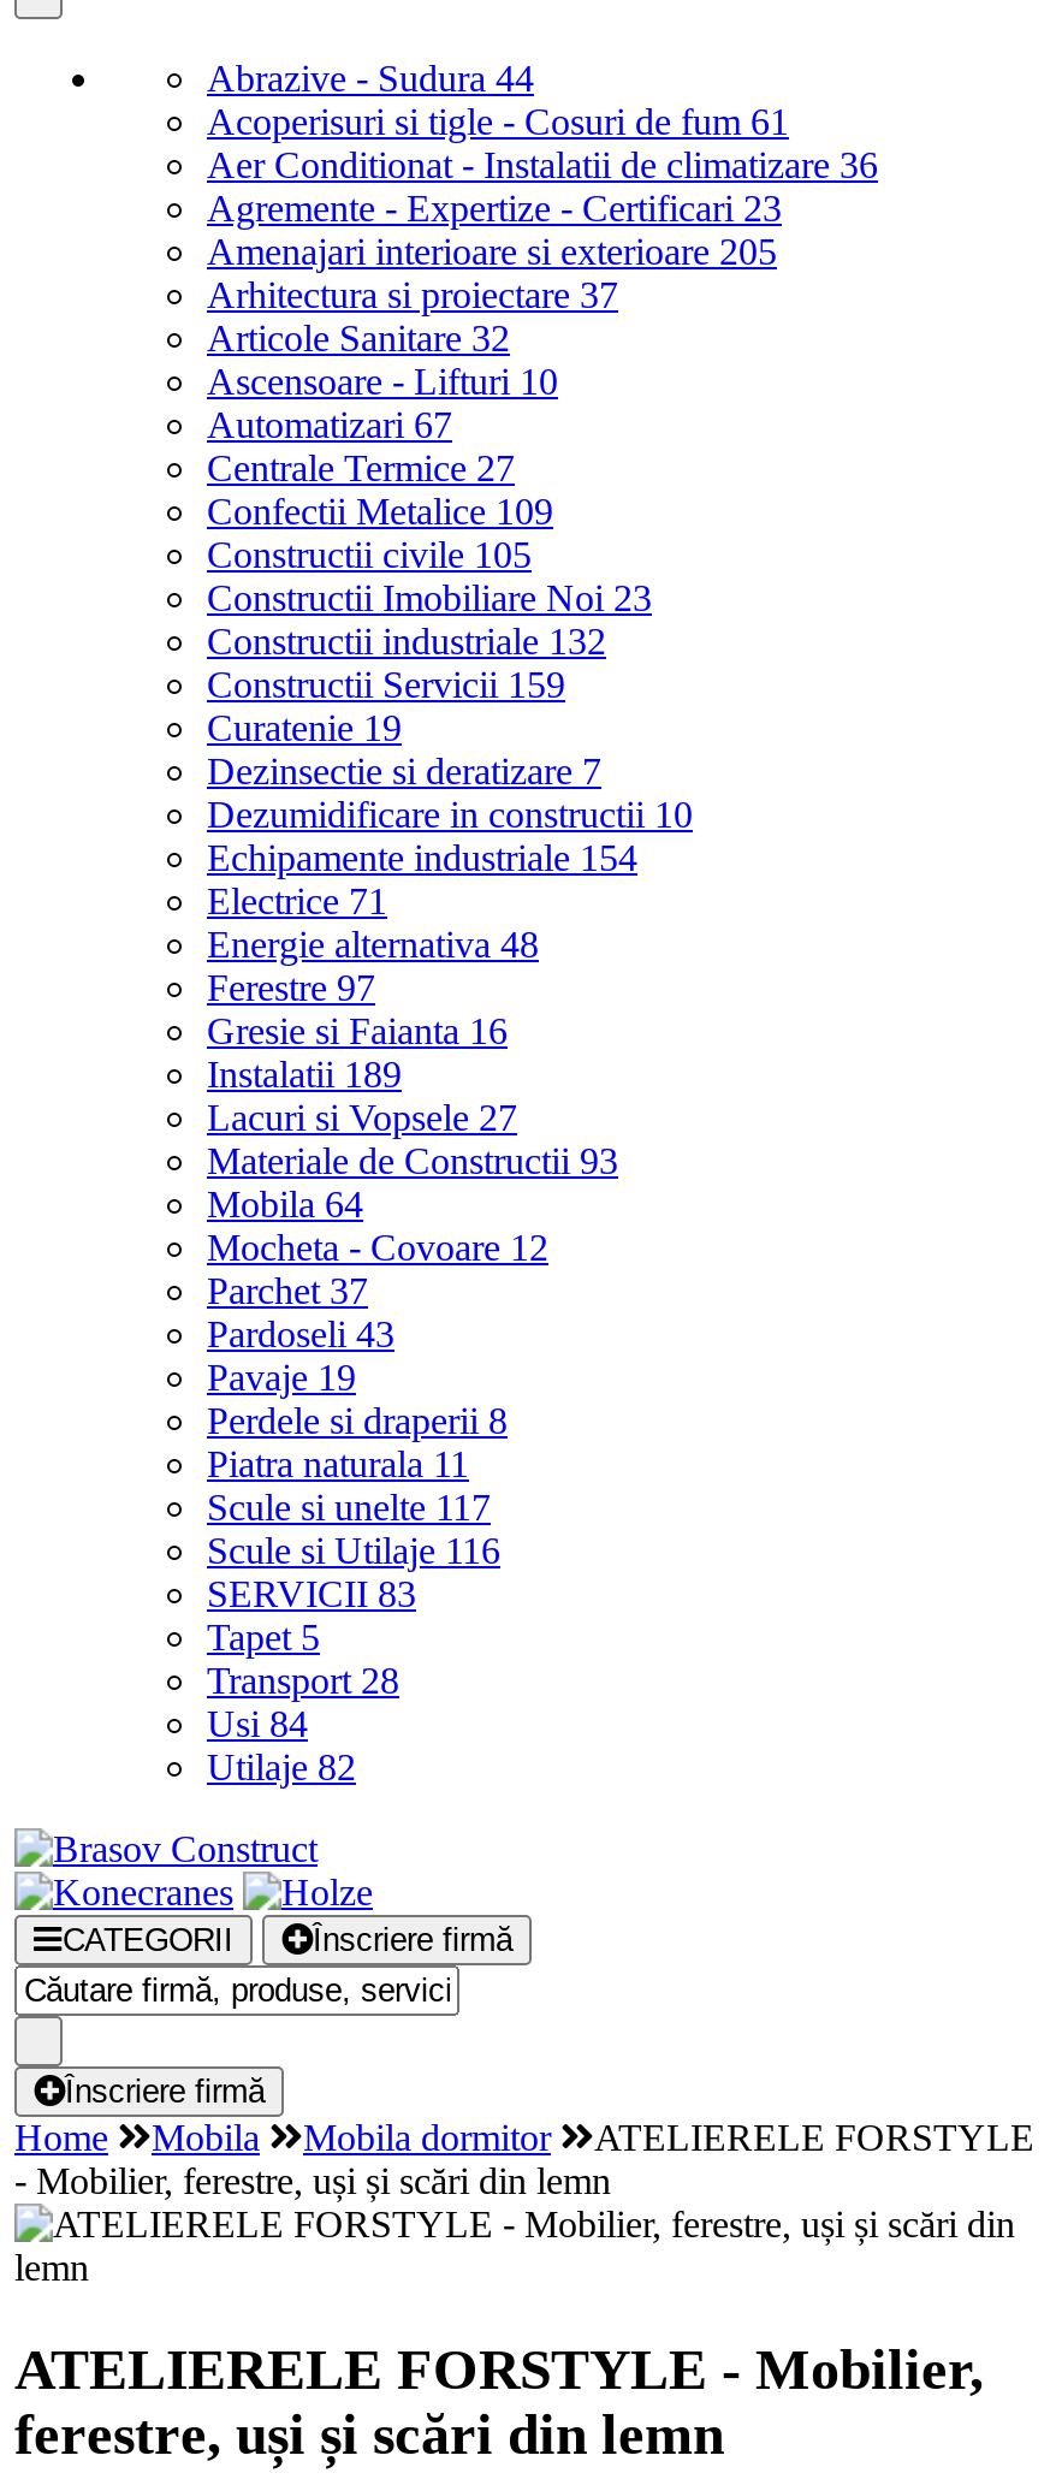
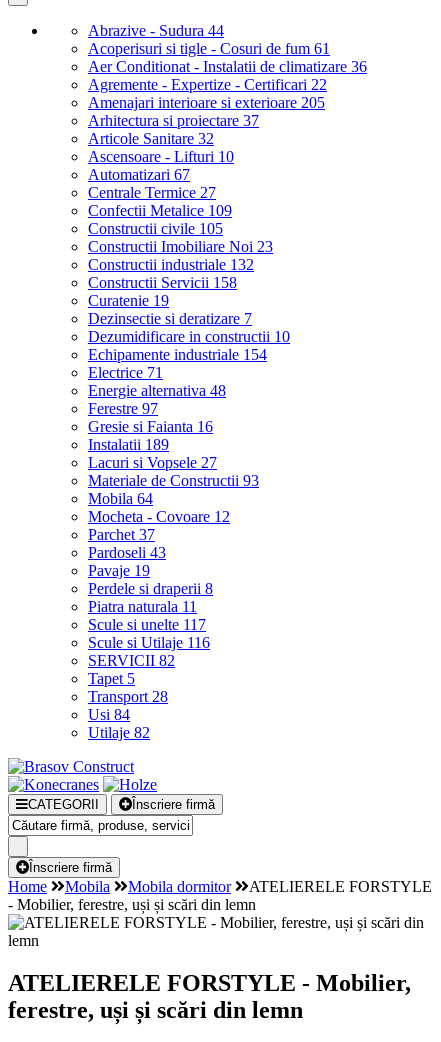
[207,188,782,229] Agremente - Expertize - Certificari 23 -> [88,76,327,93] Agremente - Expertize - Certificari 22
[207,664,565,705] Constructii Servicii 159 -> [88,274,237,291] Constructii Servicii 158
[207,1573,416,1614] SERVICII 83 -> [88,652,175,669] SERVICII 82

